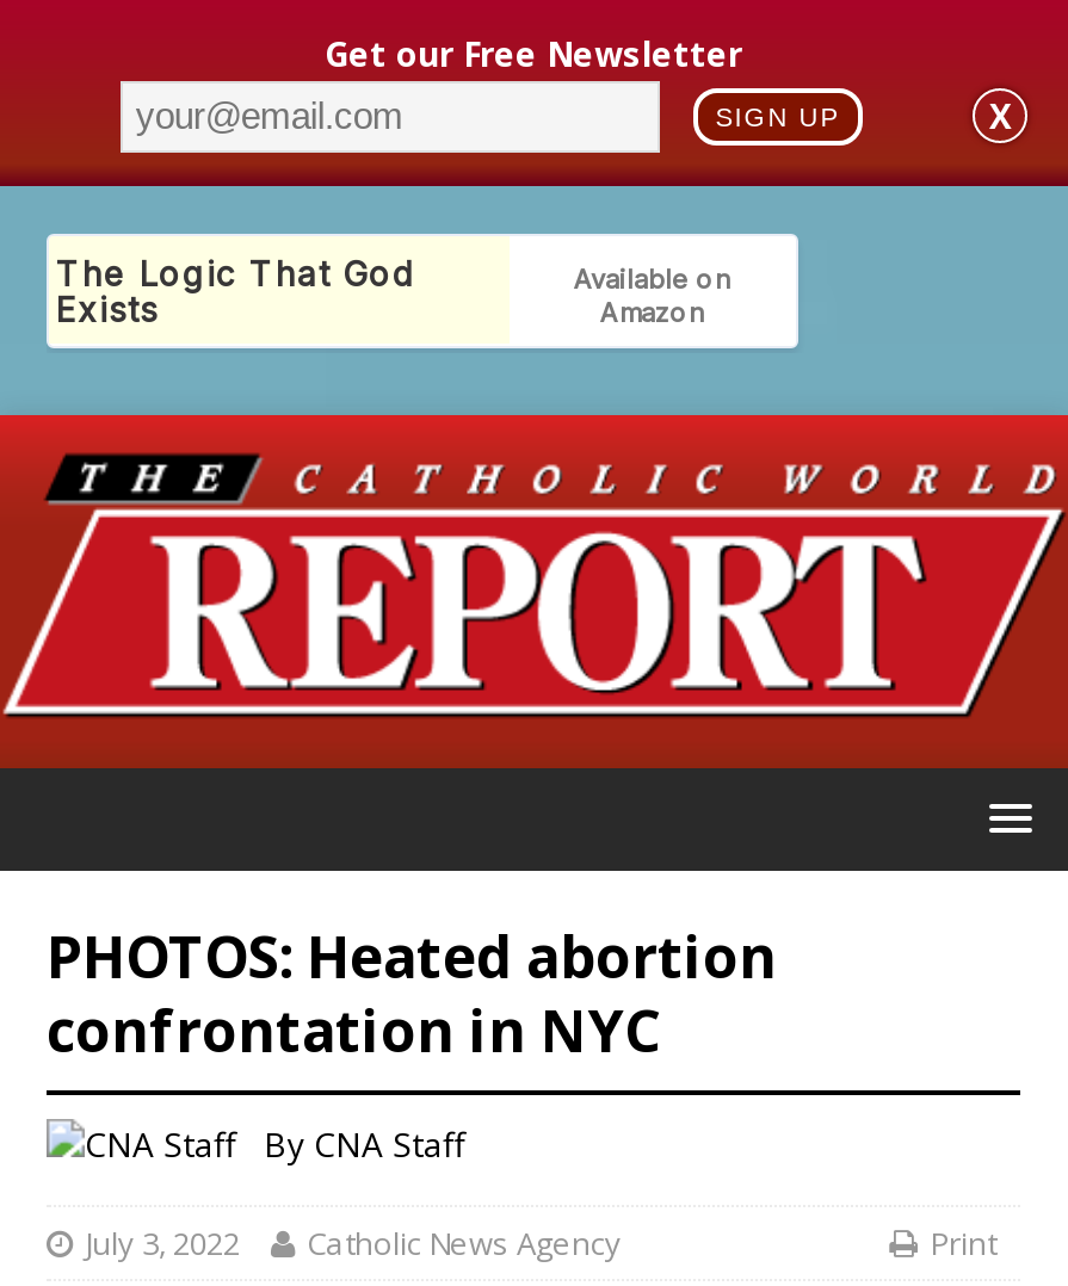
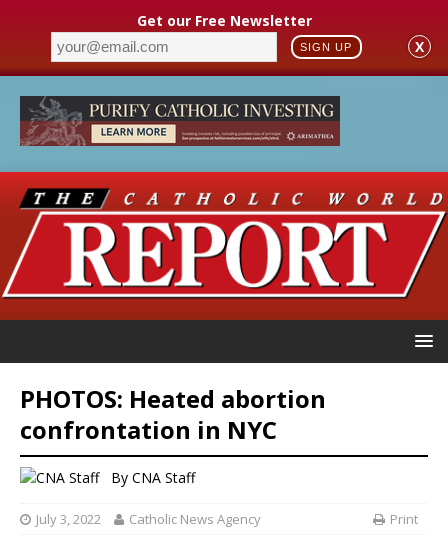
[44,231,810,353] [image] -> [19,95,341,147] [image]

